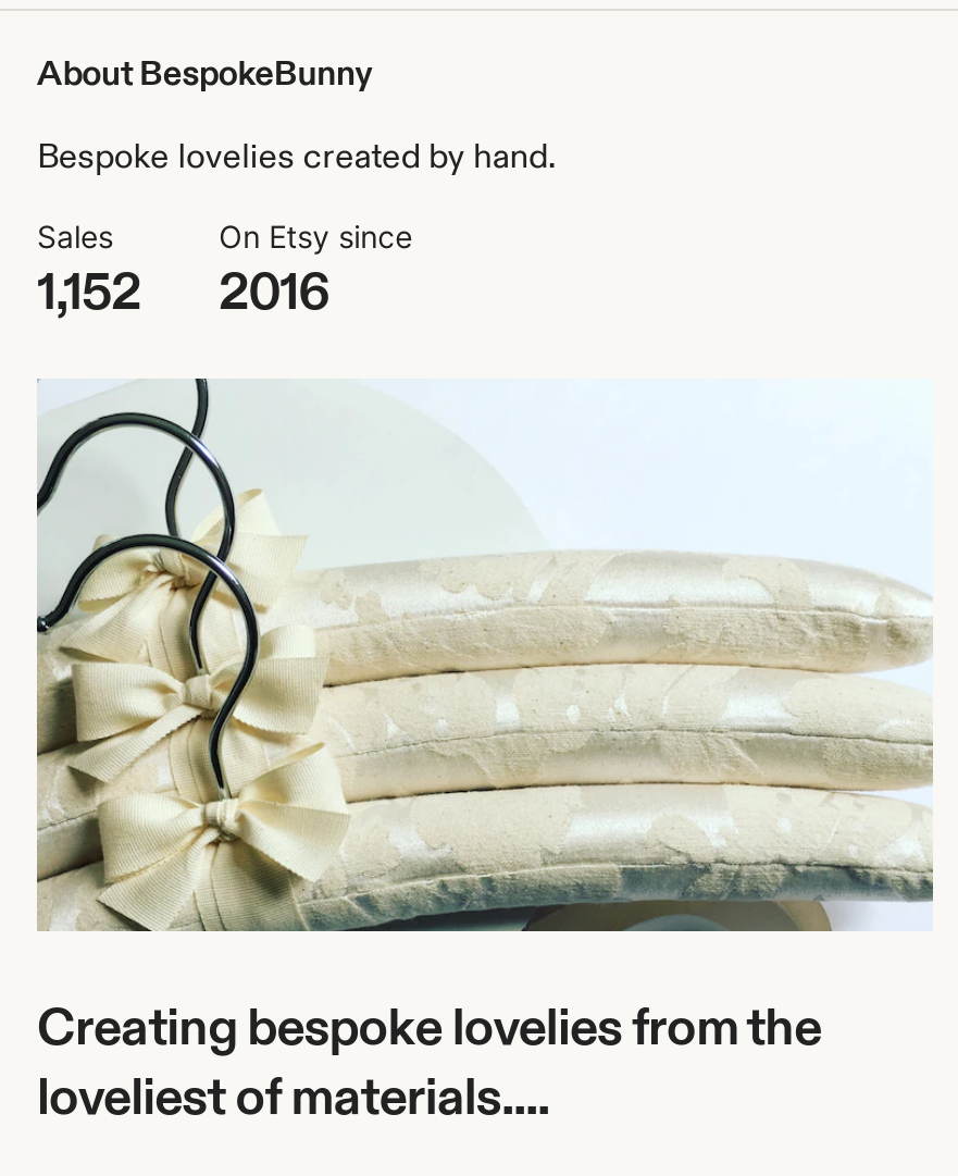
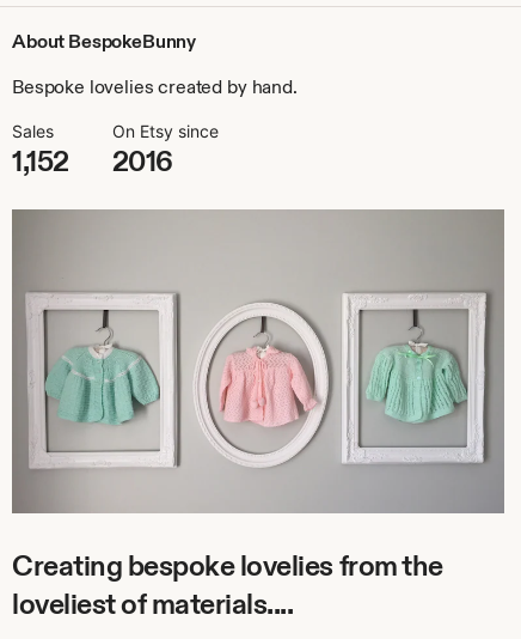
[35,379,933,931] [image] -> [11,208,505,515] [image]

